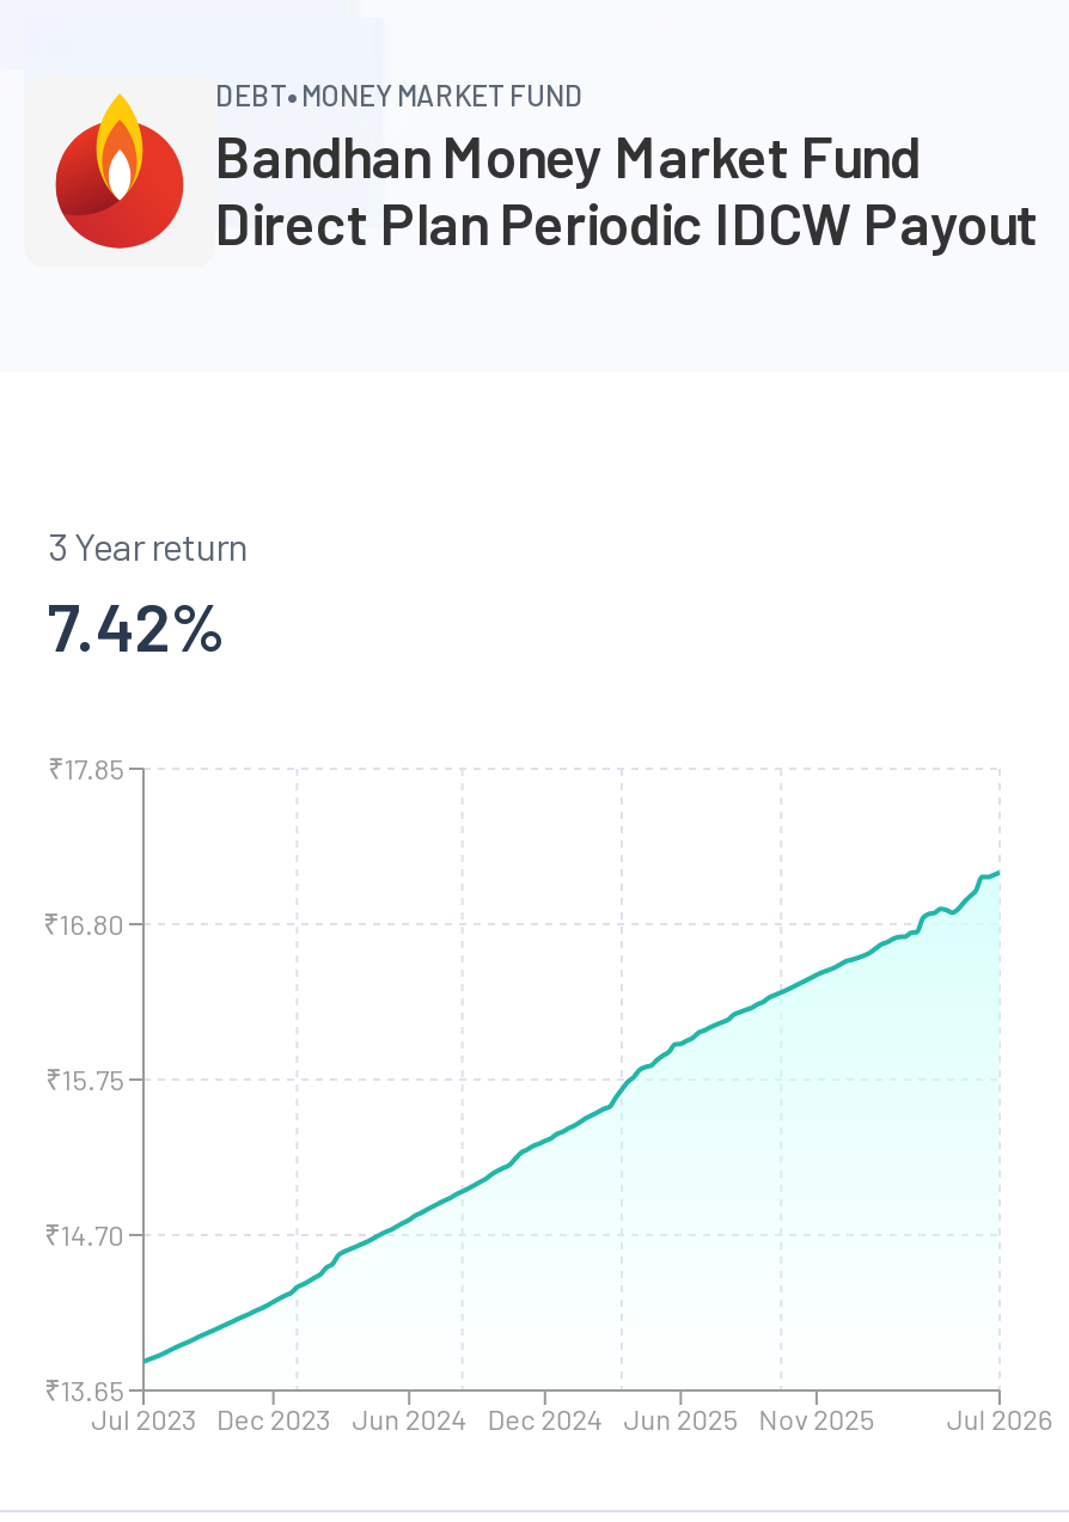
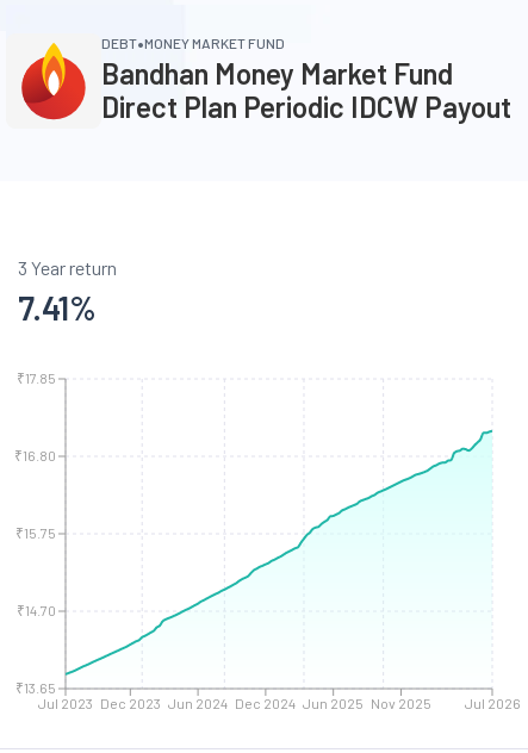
[48,585,225,666] 7.42% -> [18,287,97,328] 7.41%

